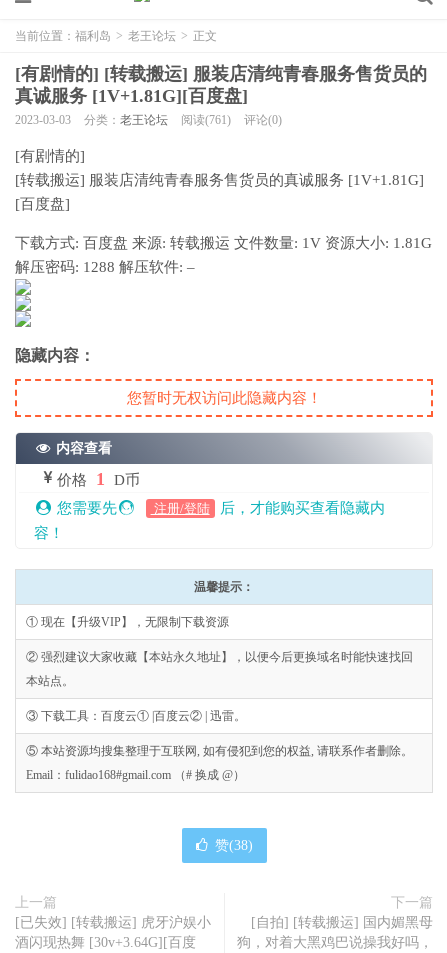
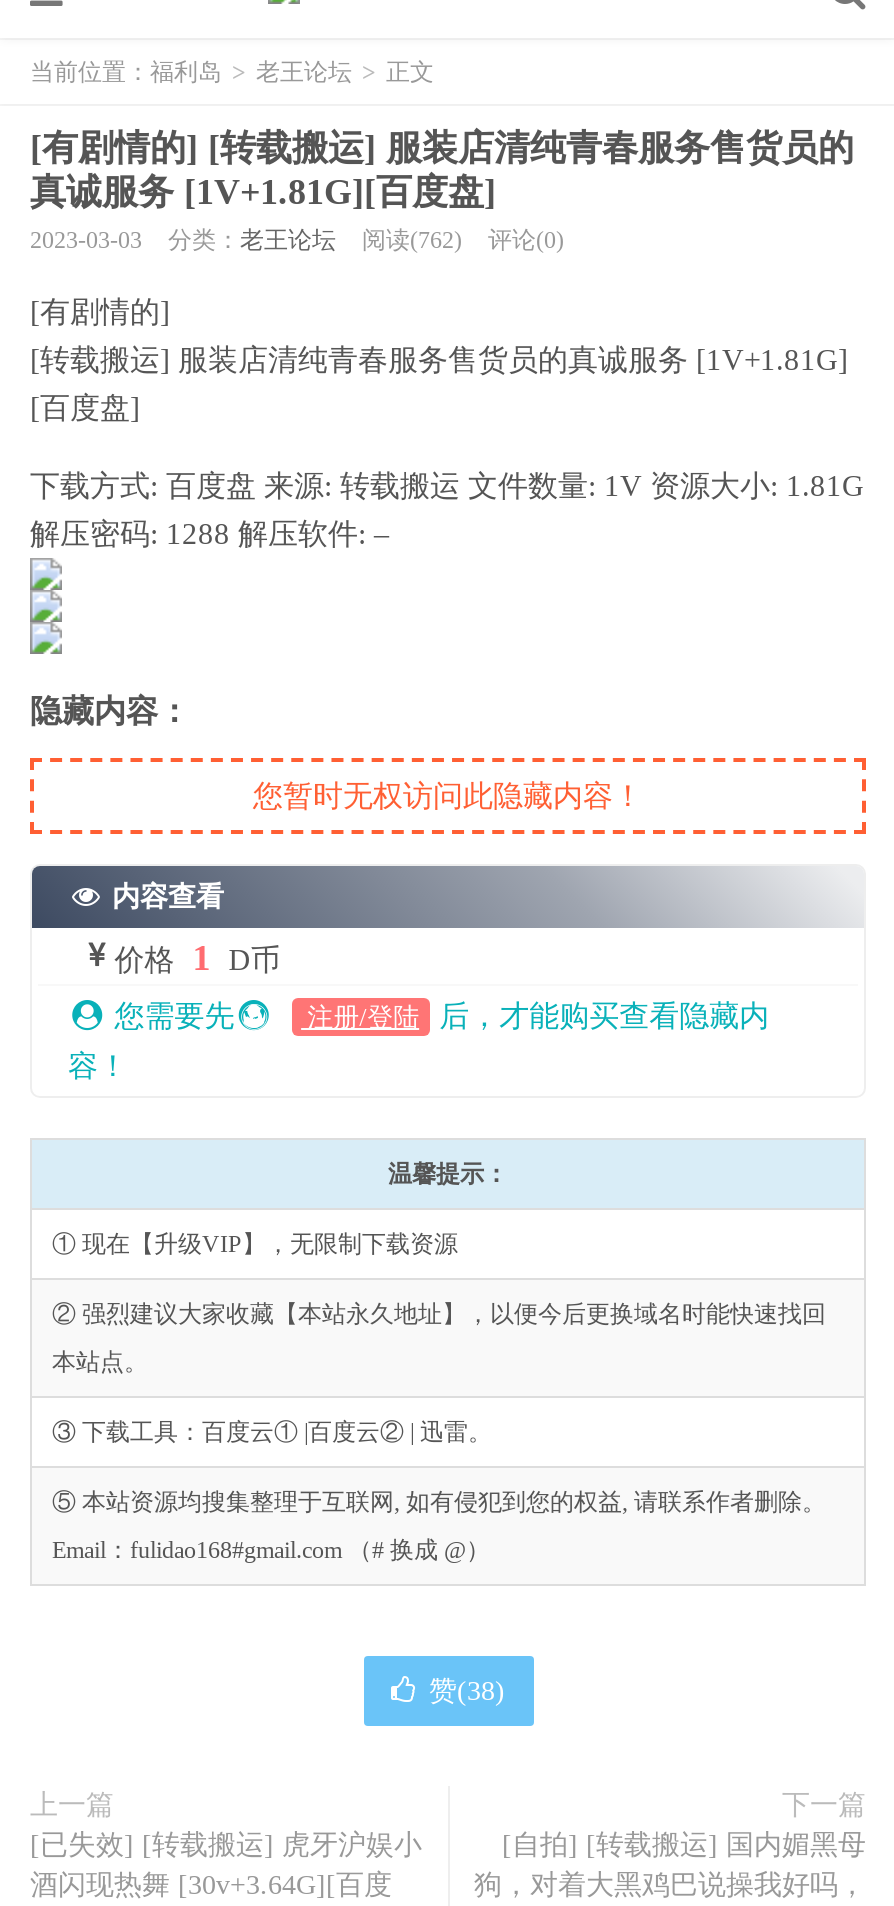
[15,113,282,127] 2023-03-03 分类：老王论坛 阅读(761) 评论(0) -> [30,226,564,254] 2023-03-03 分类：老王论坛 阅读(762) 评论(0)

